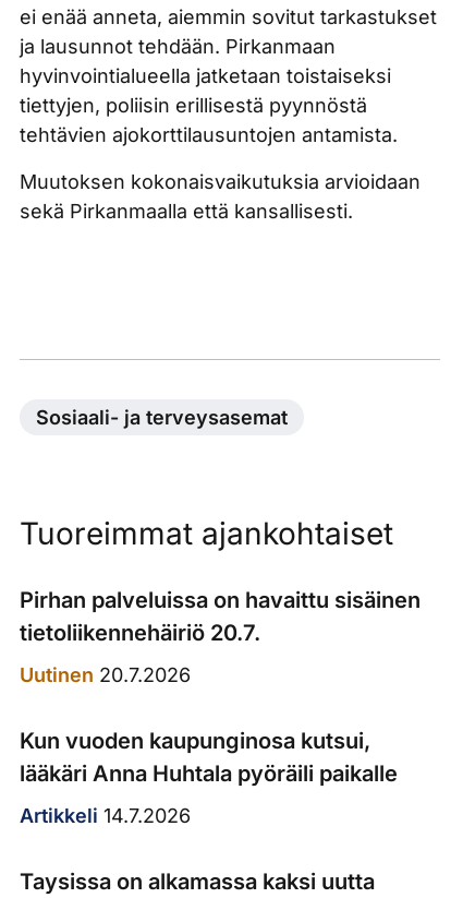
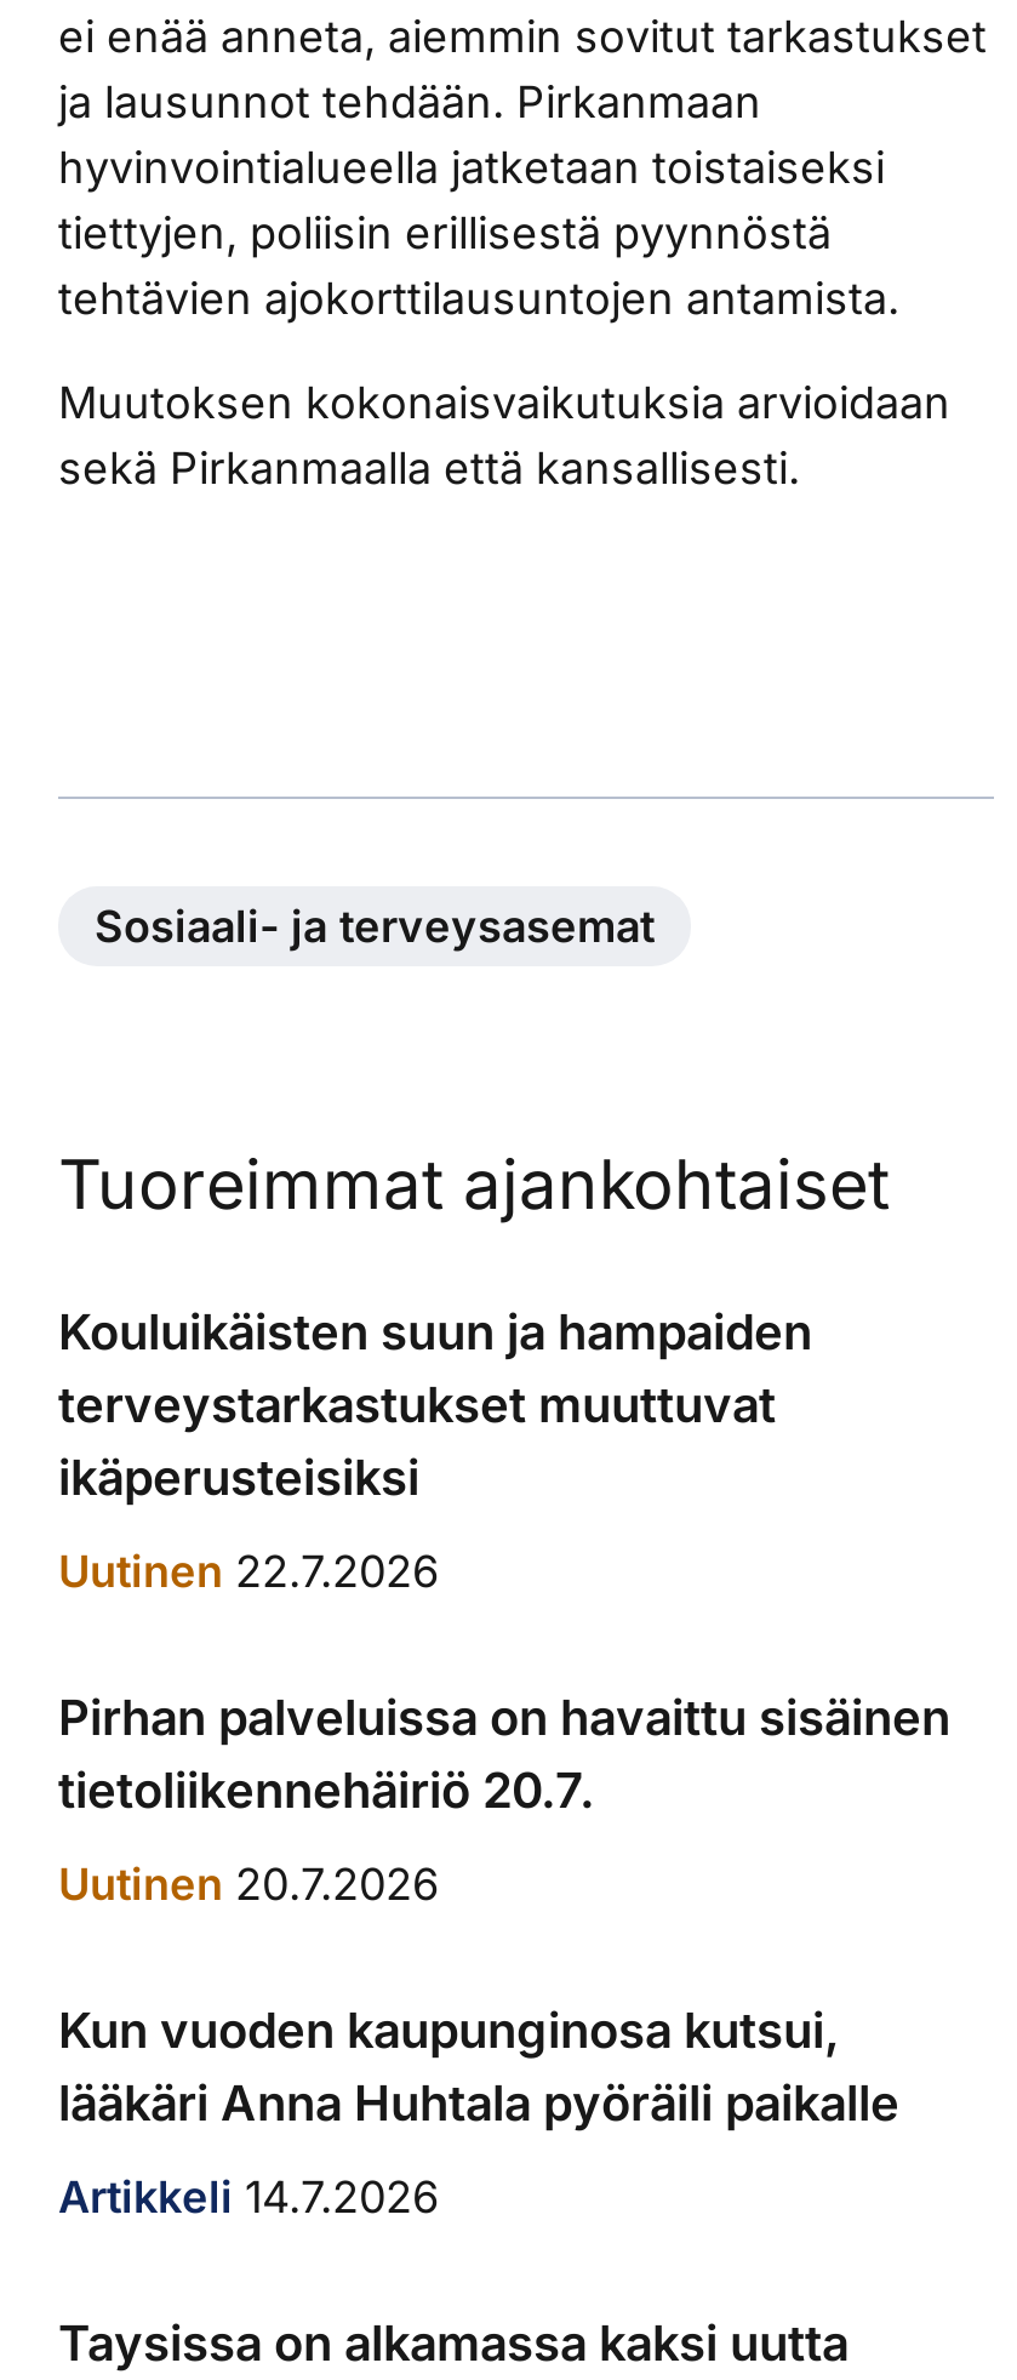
none -> [58,1304,812,1597] Kouluikäisten suun ja hampaiden | terveystarkastukset muuttuvat | ikäperusteisiksi | Uutinen 22.7.2026

